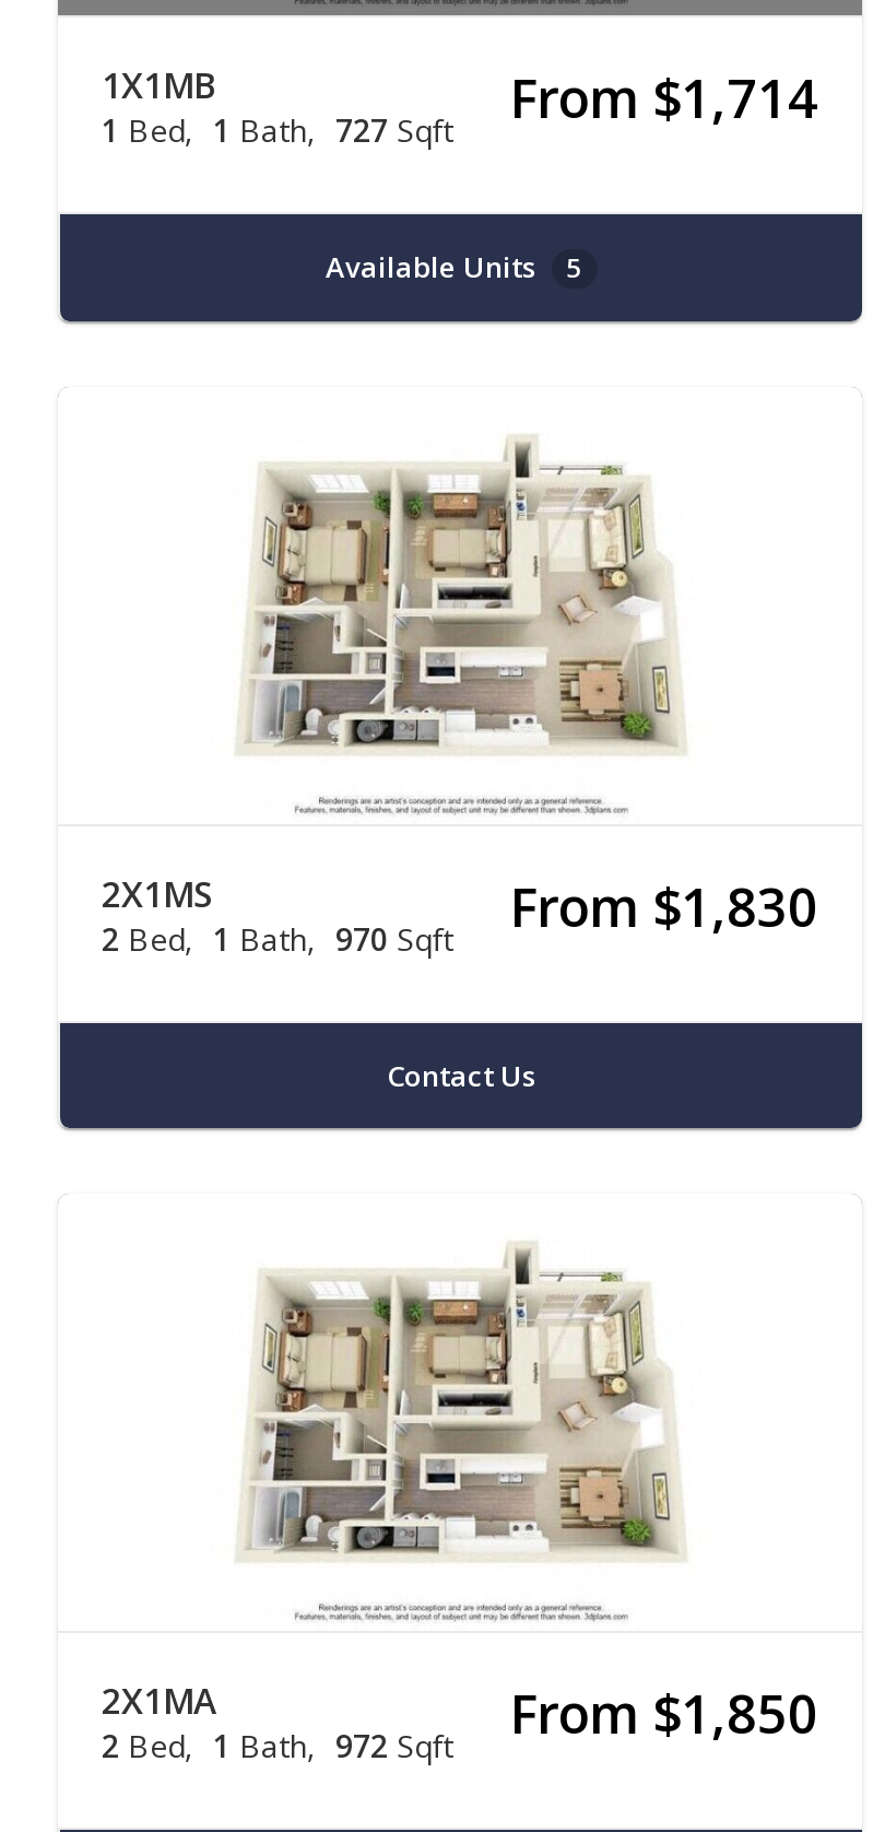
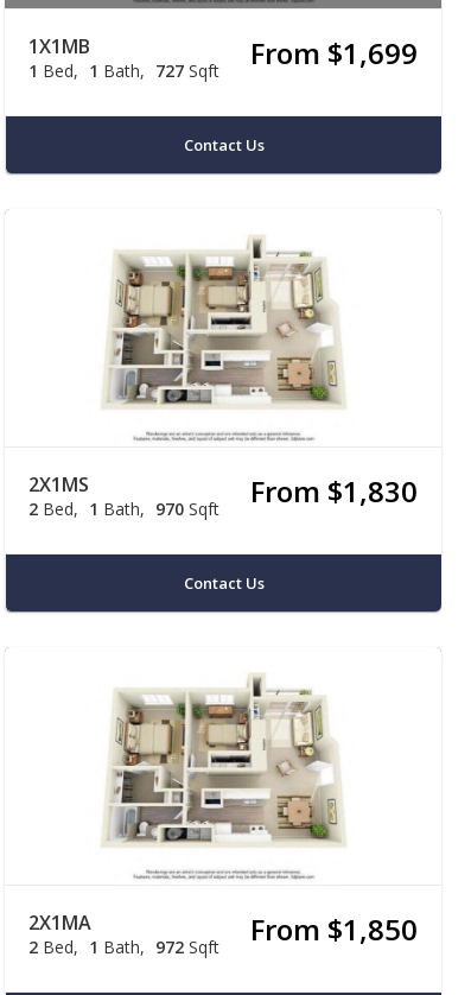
[102,62,818,152] 1 Bed 1 Bath 727 Sqft From $1,714 -> [28,34,418,82] 1 Bed 1 Bath 727 Sqft From $1,699
[326,248,581,287] Available Units | 5 -> [183,135,264,156] Contact Us

